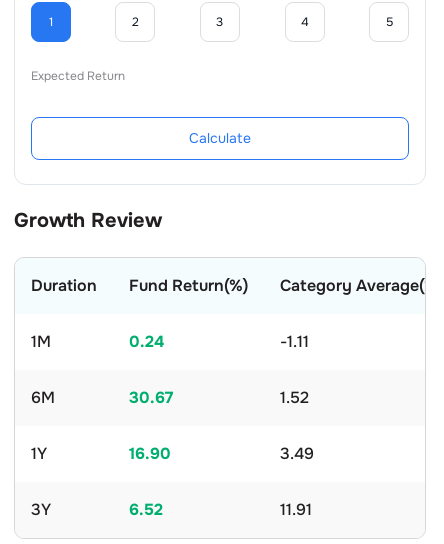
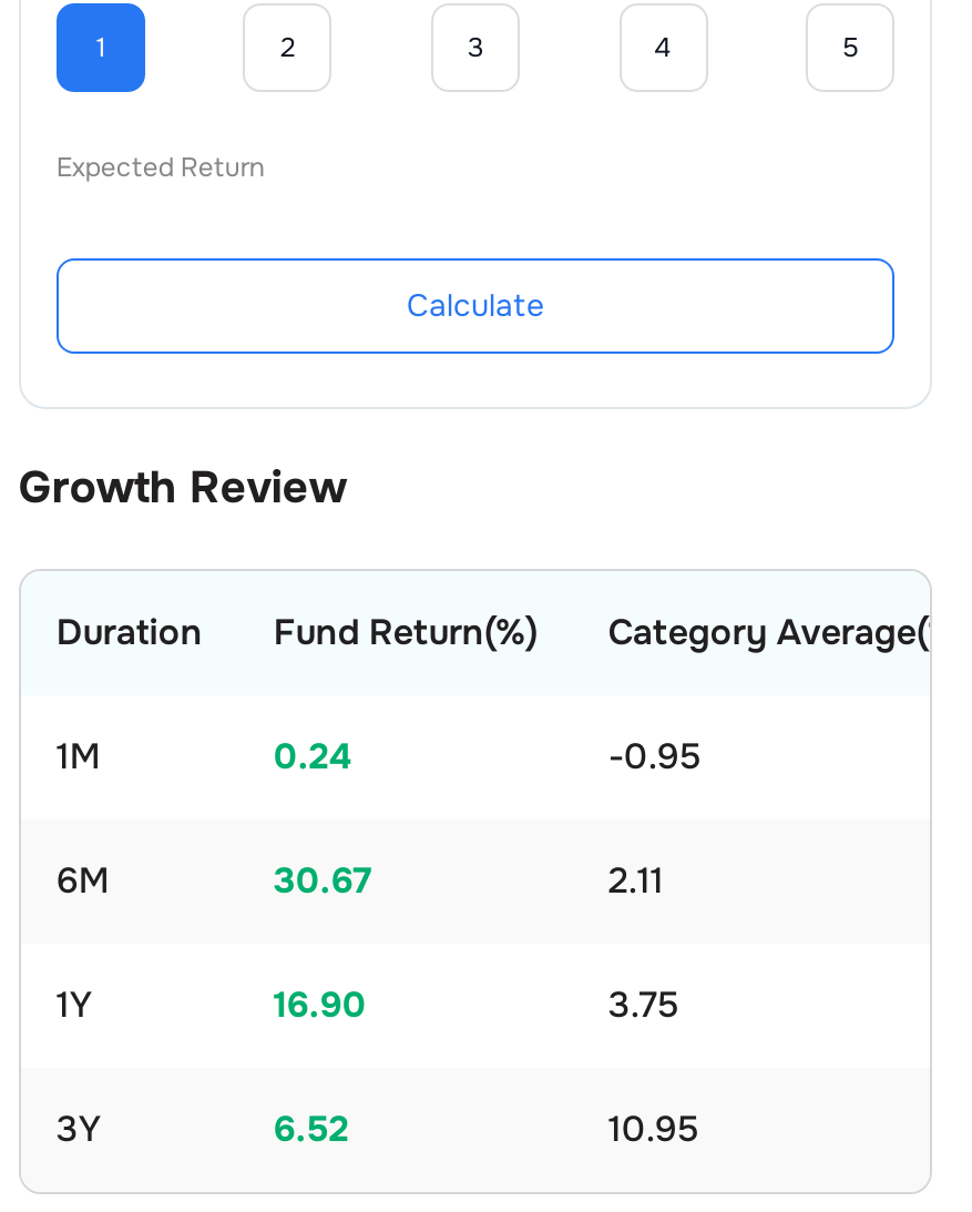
[280,331,309,352] -1.11 -> [608,733,701,780] -0.95
[280,387,309,408] 1.52 -> [608,857,664,904] 2.11
[280,443,314,464] 3.49 -> [608,981,679,1028] 3.75
[280,499,312,520] 11.91 -> [608,1106,699,1152] 10.95

